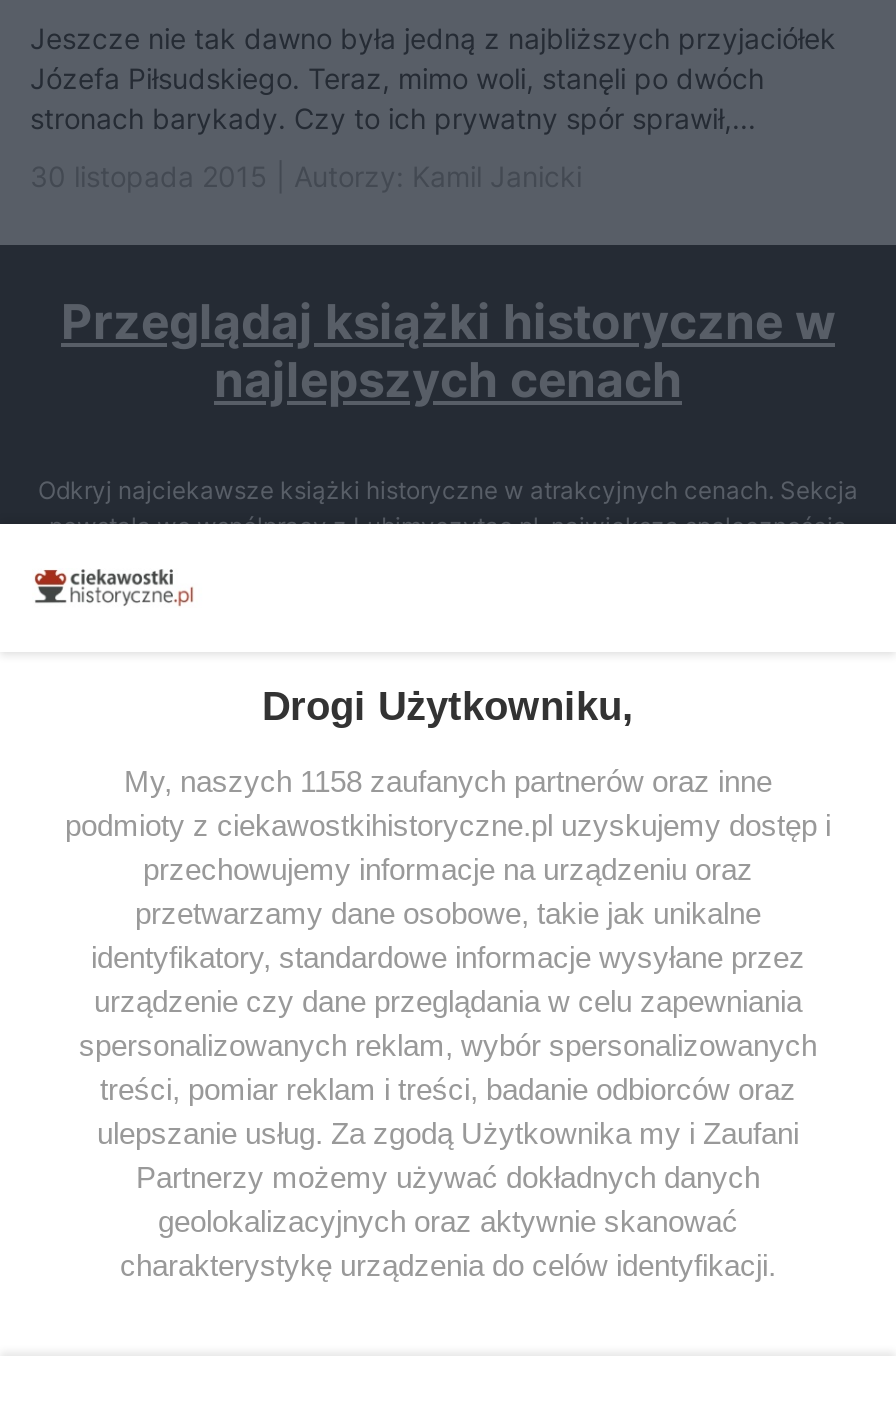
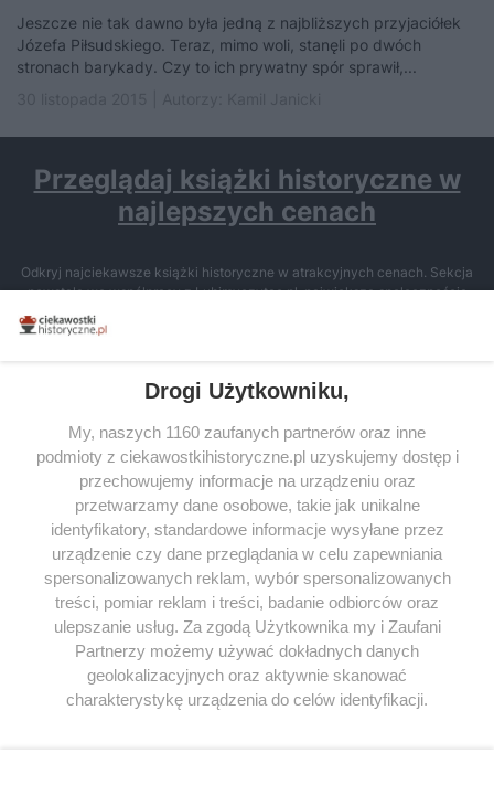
[124,763,772,797] My, naszych 1158 zaufanych partnerów oraz inne -> [68,423,426,442] My, naszych 1160 zaufanych partnerów oraz inne

